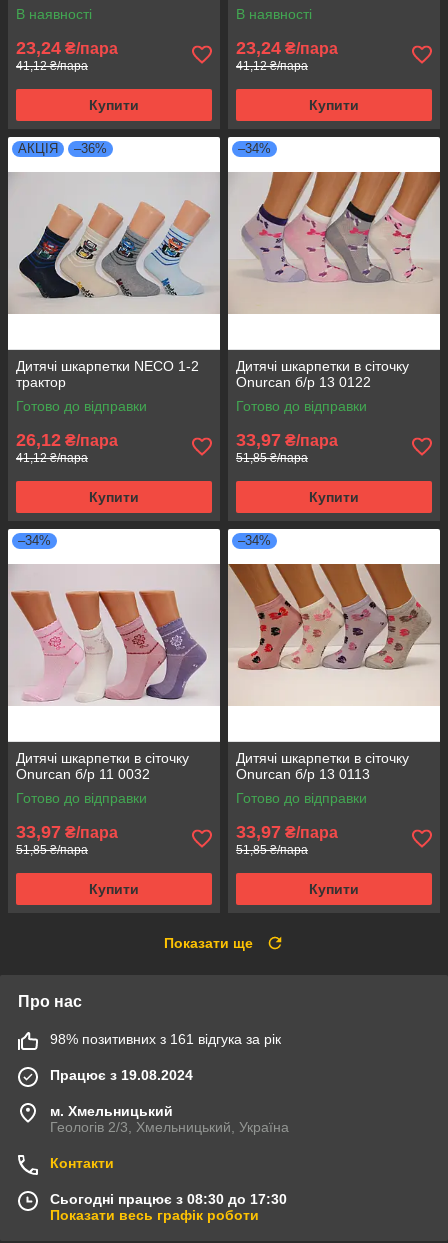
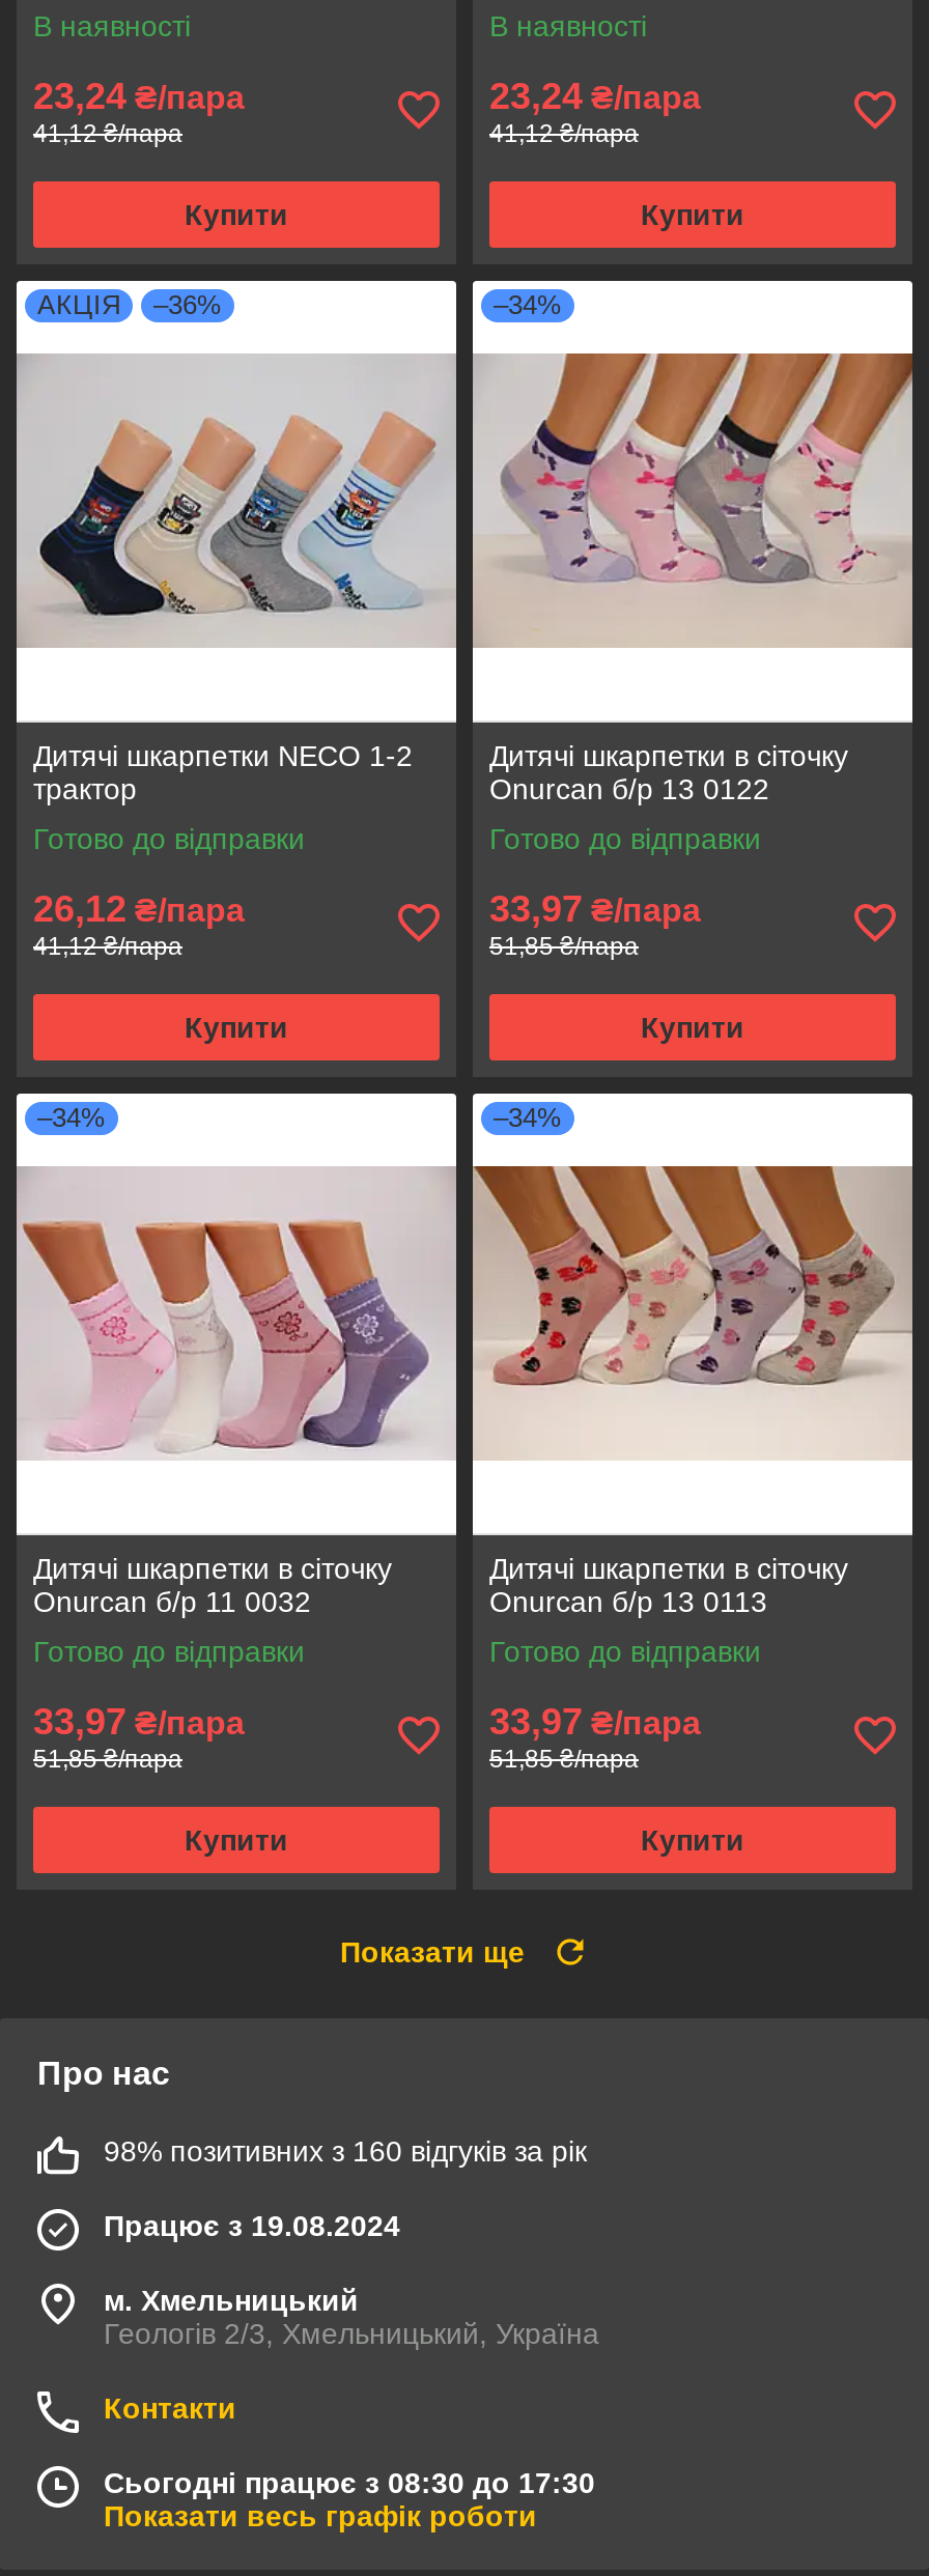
[50,1031,281,1047] 98% позитивних з 161 відгука за рік -> [104,2134,587,2167] 98% позитивних з 160 відгуків за рік

